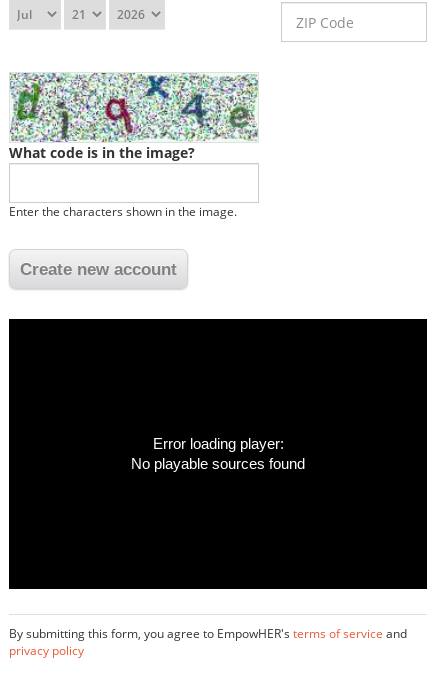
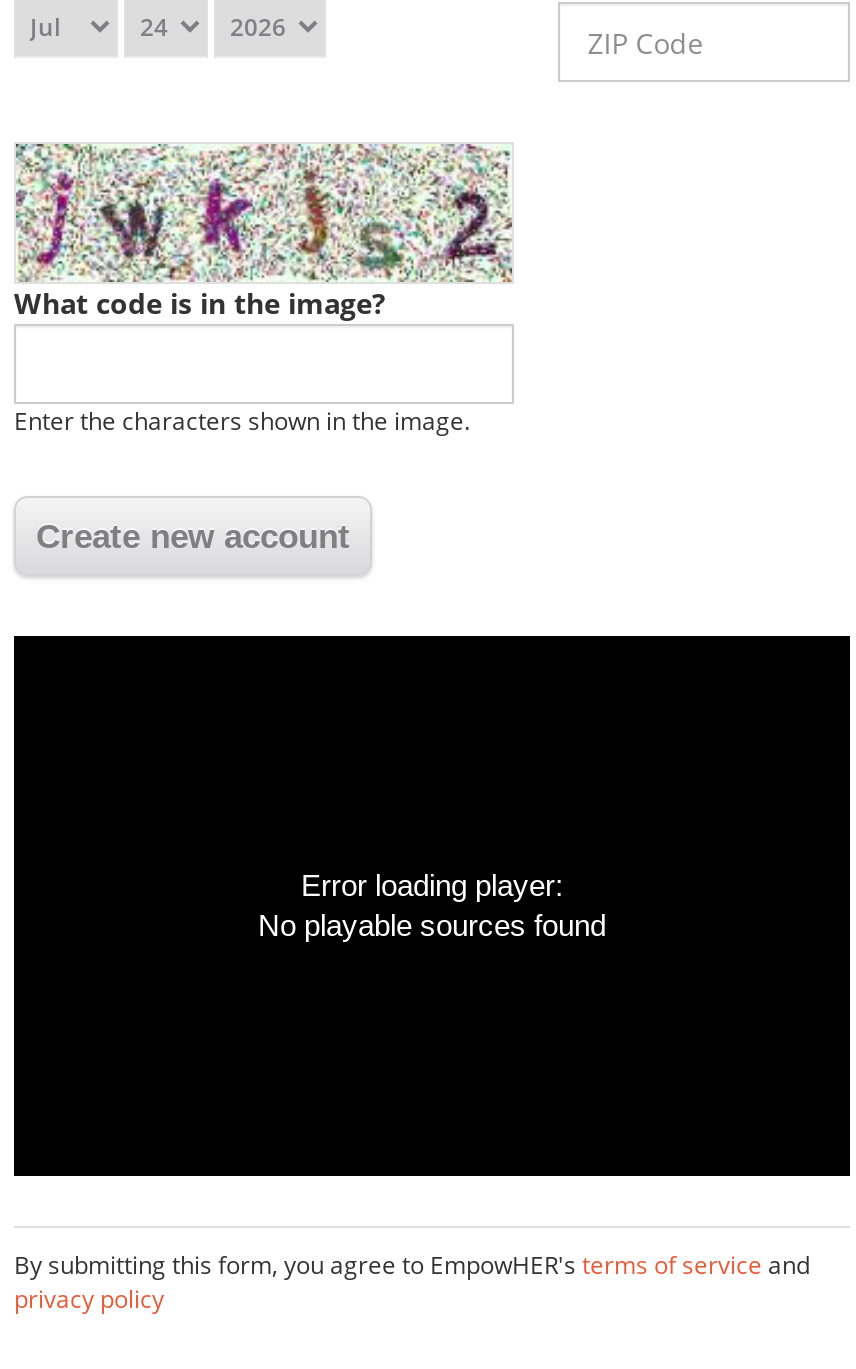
[10,72,258,142] [image] -> [14,142,514,284] [image]

